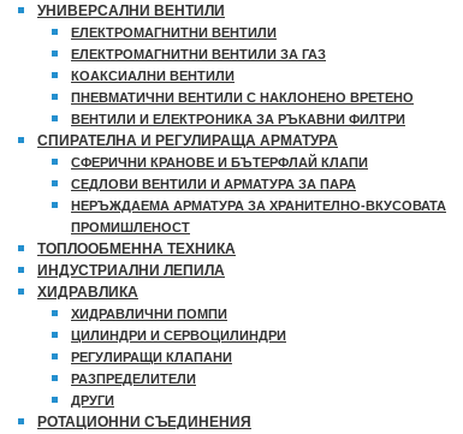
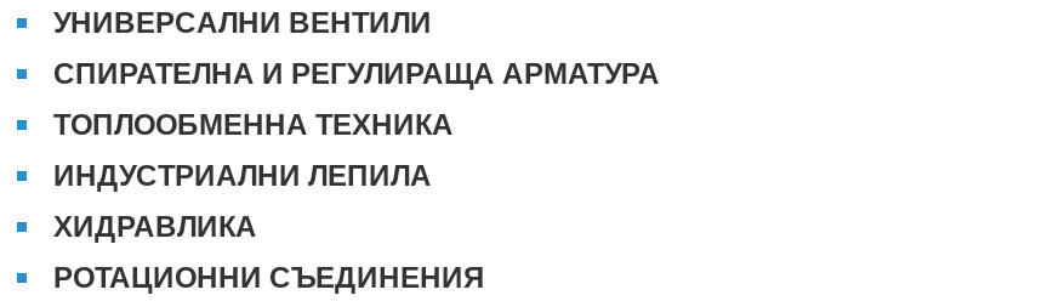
[71,26,414,127] ЕЛЕКТРОМАГНИТНИ ВЕНТИЛИ | ЕЛЕКТРОМАГНИТНИ ВЕНТИЛИ ЗА ГАЗ | КОАКСИАЛНИ ВЕНТИЛИ | ПНЕВМАТИЧНИ ВЕНТИЛИ С НАКЛОНЕНО ВРЕТЕНО | ВЕНТИЛИ И ЕЛЕКТРОНИКА ЗА РЪКАВНИ ФИЛТРИ -> none
[71,155,446,235] СФЕРИЧНИ КРАНОВЕ И БЪТЕРФЛАЙ КЛАПИ | СЕДЛОВИ ВЕНТИЛИ И АРМАТУРА ЗА ПАРА | НЕРЪЖДАЕМА АРМАТУРА ЗА ХРАНИТЕЛНО-ВКУСОВАТА | ПРОМИШЛЕНОСТ -> none
[71,307,286,408] ХИДРАВЛИЧНИ ПОМПИ | ЦИЛИНДРИ И СЕРВОЦИЛИНДРИ | РЕГУЛИРАЩИ КЛАПАНИ | РАЗПРЕДЕЛИТЕЛИ | ДРУГИ -> none

